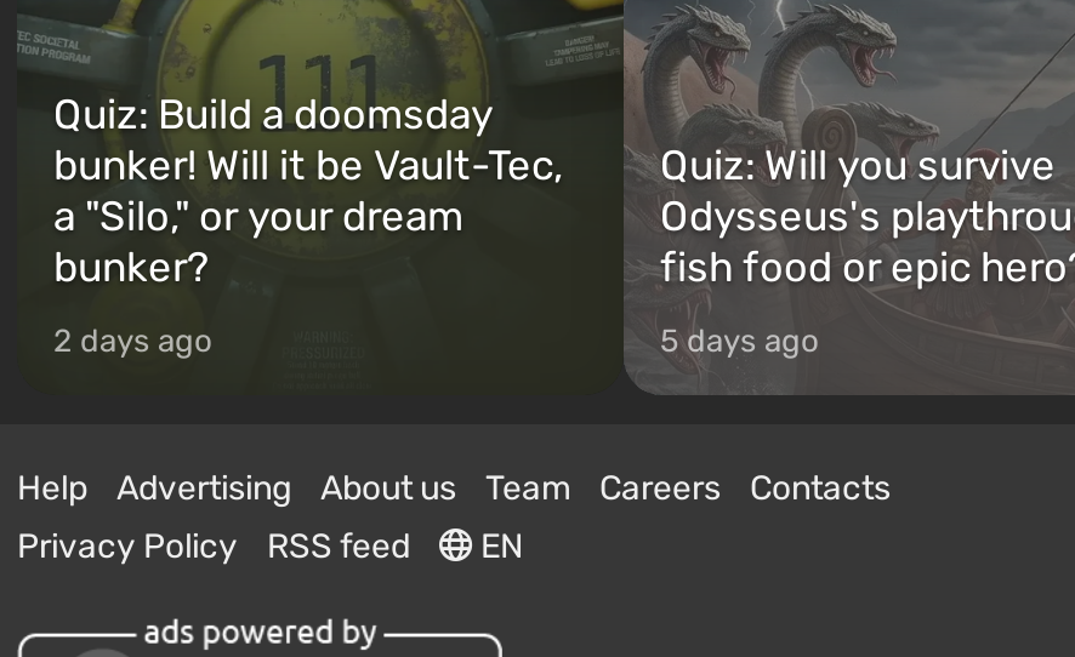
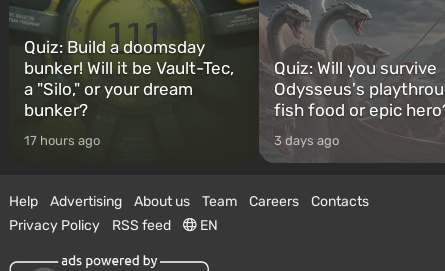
[53,322,211,358] 2 days ago -> [24,133,100,148] 17 hours ago
[660,322,818,358] 5 days ago -> [274,133,339,148] 3 days ago

